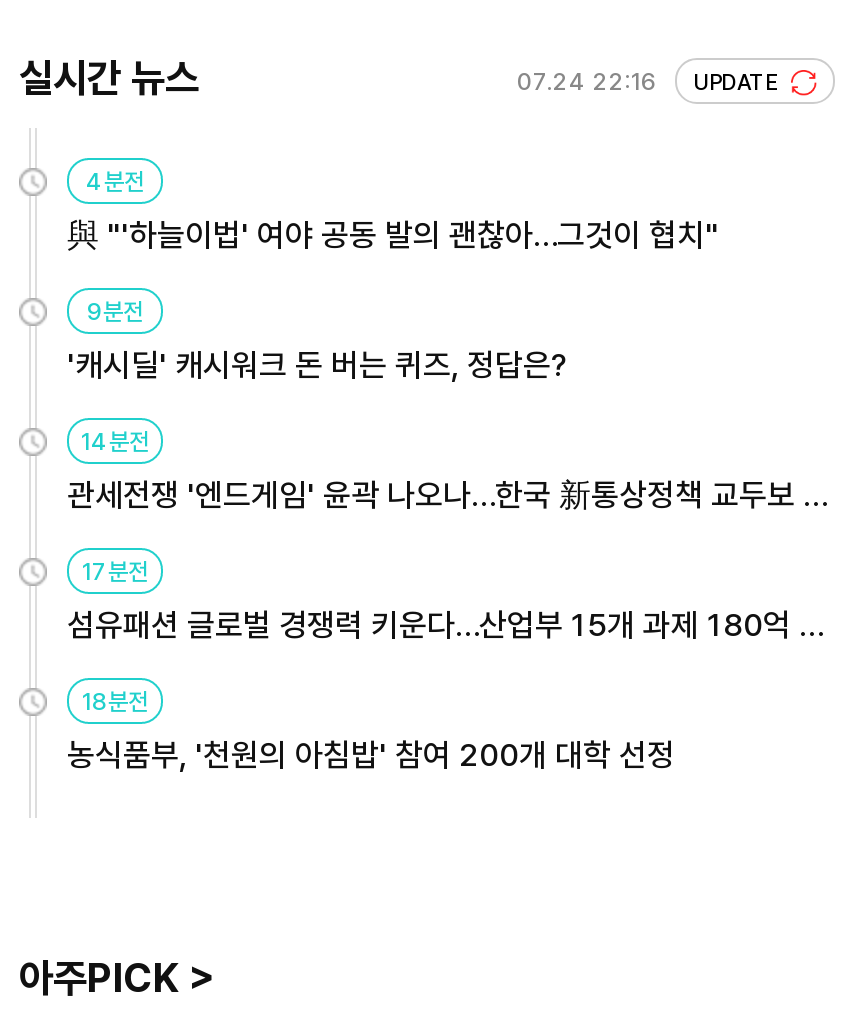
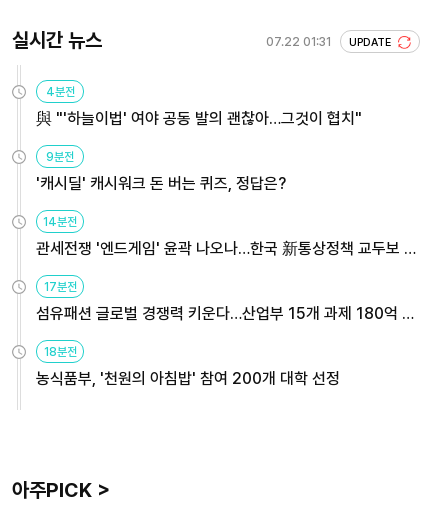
[517,68,783,96] 07.24 22:16 UPDATE -> [266,35,394,49] 07.22 01:31 UPDATE

